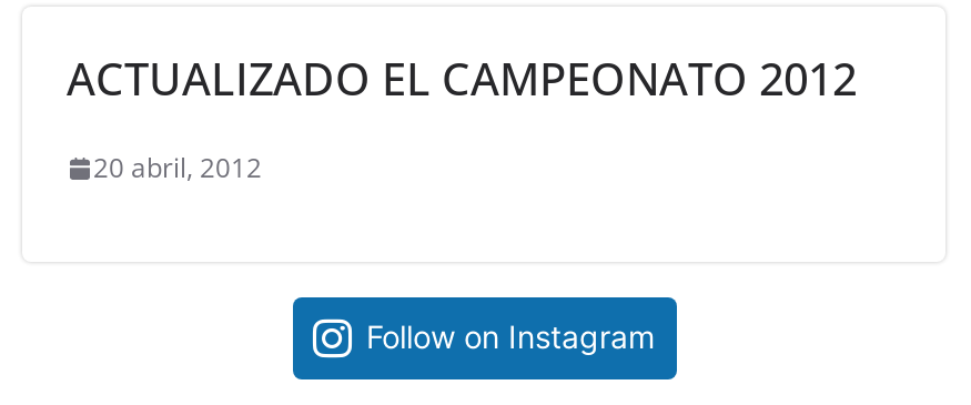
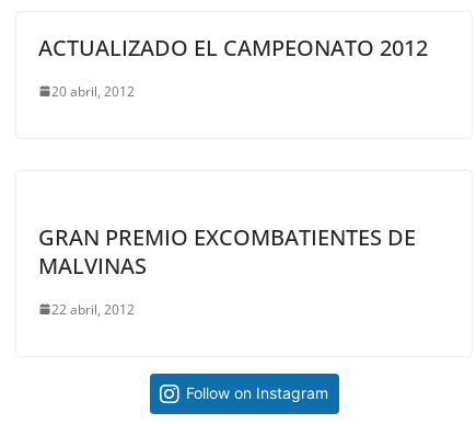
none -> [38,222,416,318] GRAN PREMIO EXCOMBATIENTES DE | MALVINAS | 22 abril, 2012

